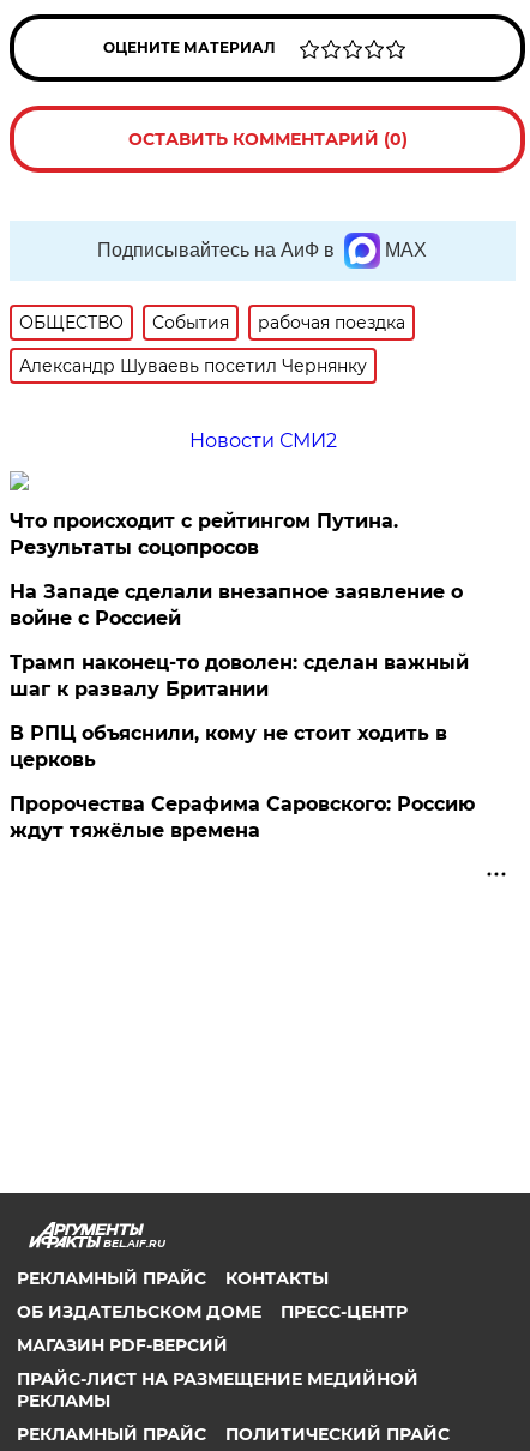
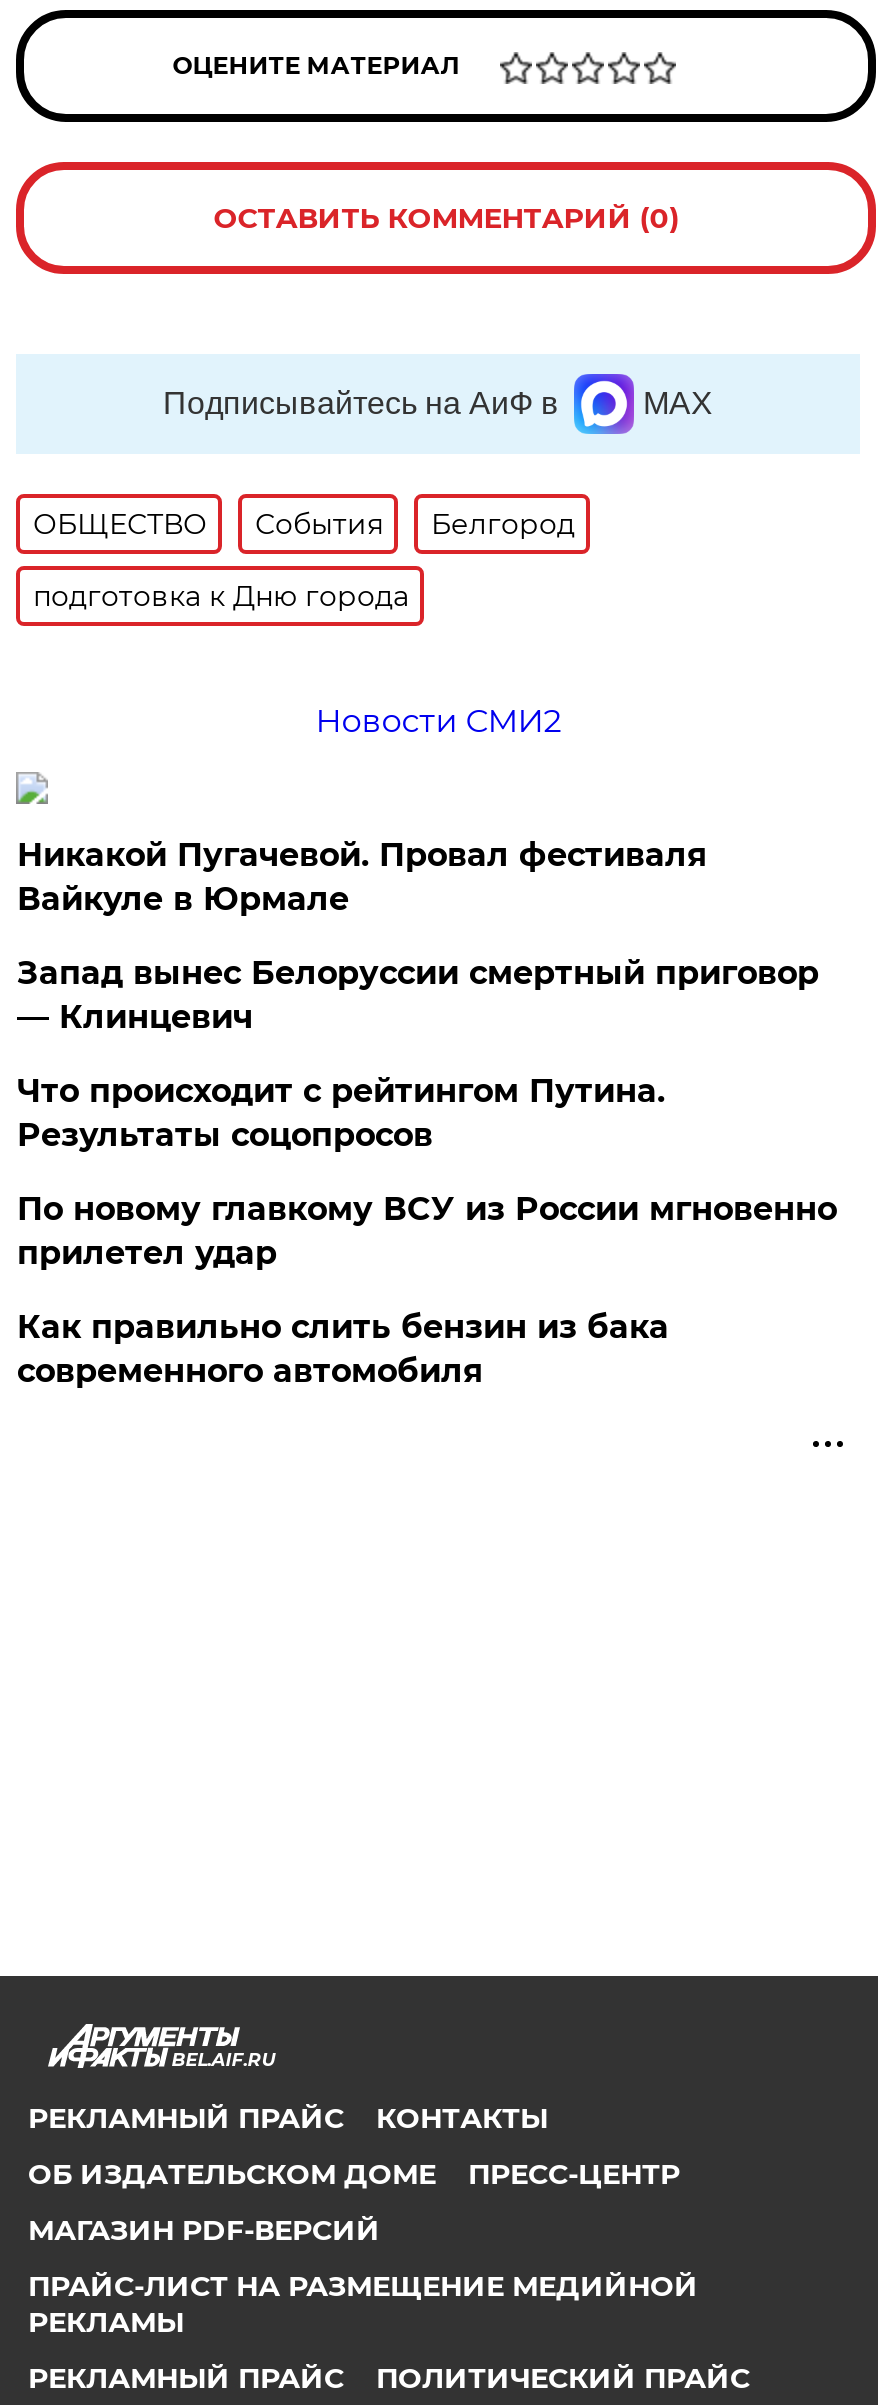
[258,312,406,333] рабочая поездка -> [431,506,575,542] Белгород
[20,355,367,377] Александр Шуваевь посетил Чернянку -> [33,578,409,614] подготовка к Дню города
none -> [17,836,819,1036] Никакой Пугачевой. Провал фестиваля | Вайкуле в Юрмале | Запад вынес Белоруссии смертный приговор | — Клинцевич
moved [10,510,399,559] -> [17,1072,665,1154]: Что происходит с рейтингом Путина. | Результаты соцопросов
[10,580,475,842] На Западе сделали внезапное заявление о | войне с Россией | Трамп наконец-то доволен: сделан важный | шаг к развалу Британии | В РПЦ объяснили, кому не стоит ходить в | церковь | Пророчества Серафима Саровского: Россию | ждут тяжёлые времена -> [17,1190,837,1390] По новому главкому ВСУ из России мгновенно | прилетел удар | Как правильно слить бензин из бака | современного автомобиля

